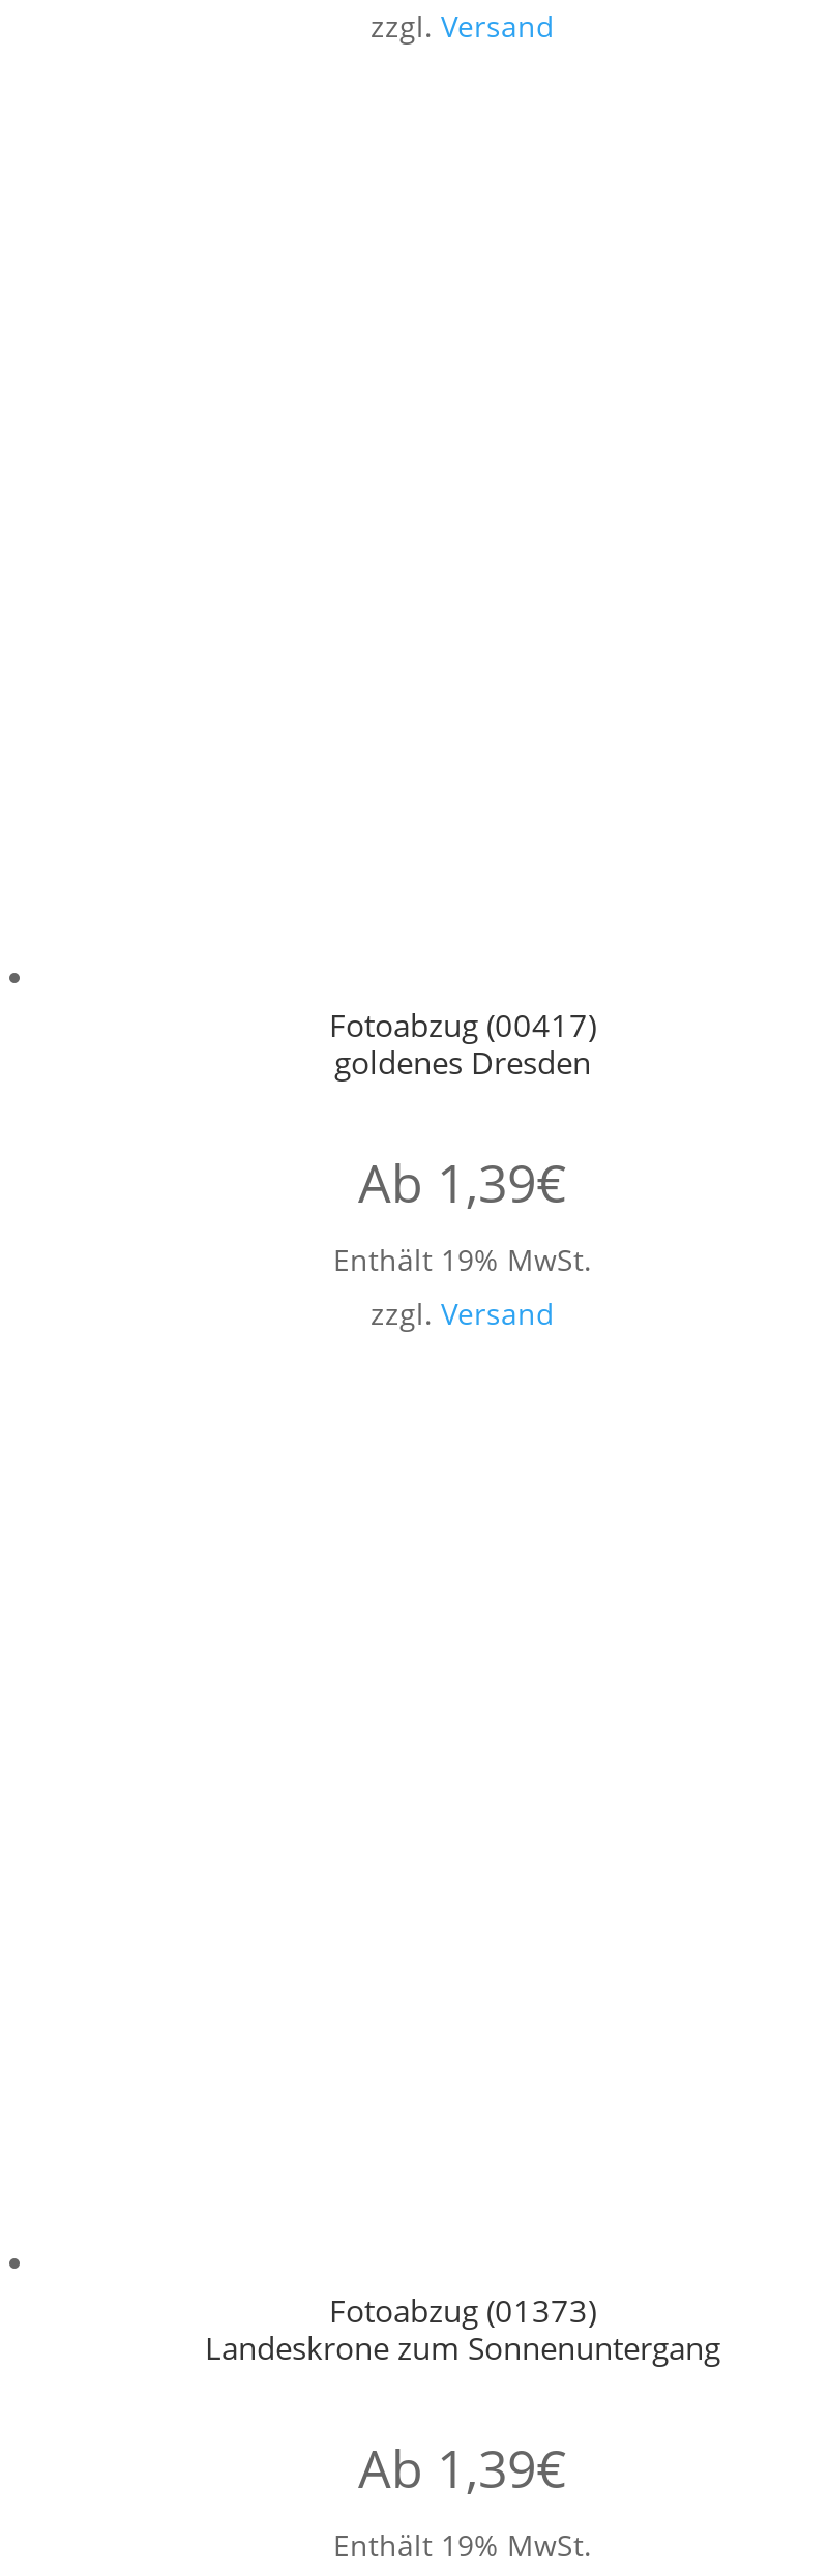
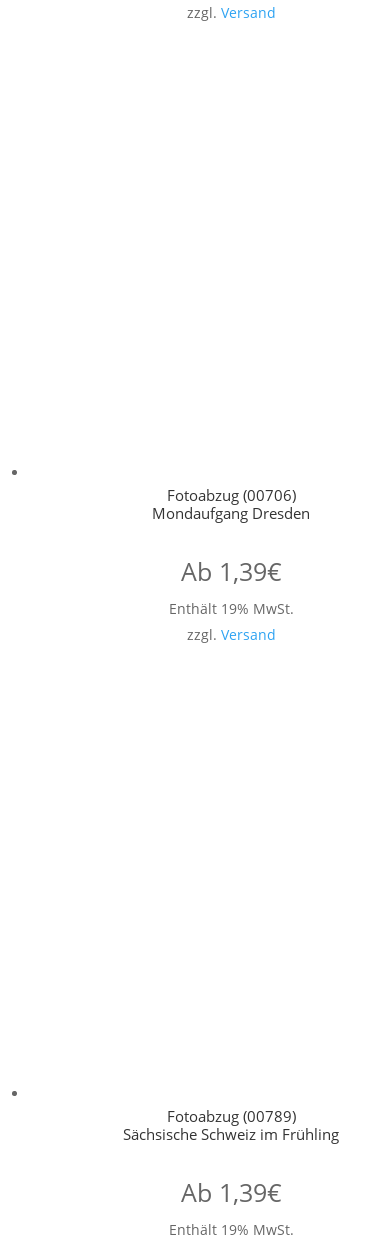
[329,1003,596,1045] Fotoabzug (00417) -> [166,485,295,505] Fotoabzug (00706)
[334,1041,591,1082] goldenes Dresden -> [152,503,310,523] Mondaufgang Dresden
[205,2290,720,2368] Fotoabzug (01373) | Landeskrone zum Sonnenuntergang -> [123,1106,339,1144] Fotoabzug (00789) | Sächsische Schweiz im Frühling

